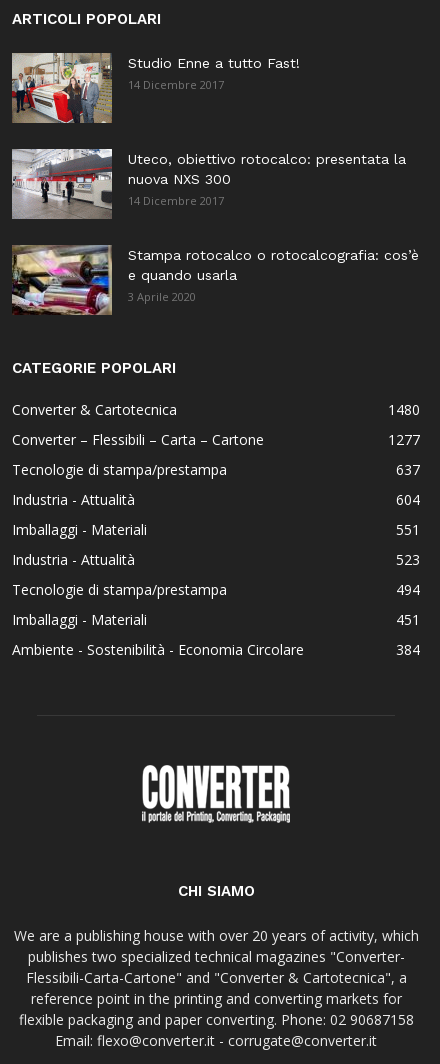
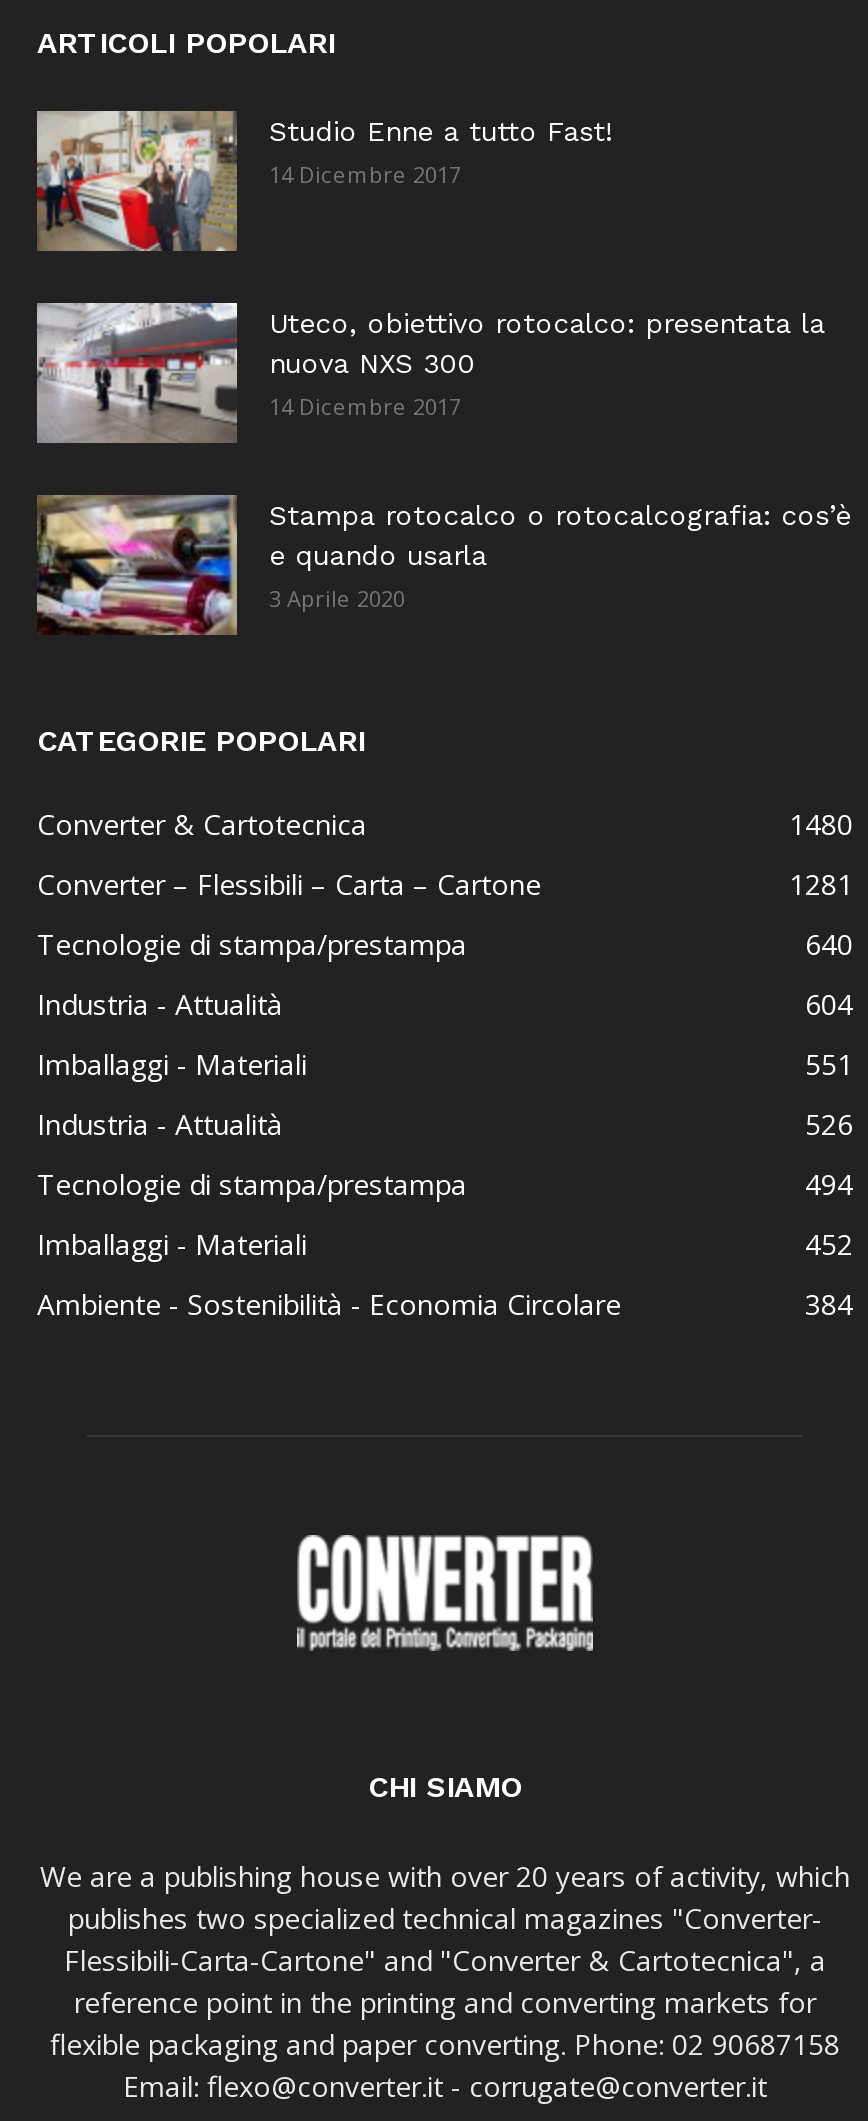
[388,430,420,449] 1277 -> [789,864,853,902] 1281
[396,460,420,479] 637 -> [805,924,853,962] 640
[396,550,420,569] 523 -> [805,1104,853,1142] 526
[396,610,420,629] 451 -> [805,1224,853,1262] 452

